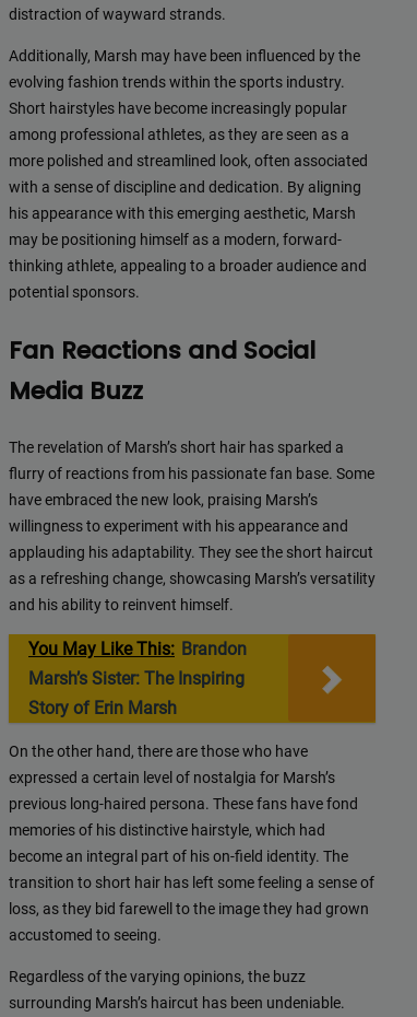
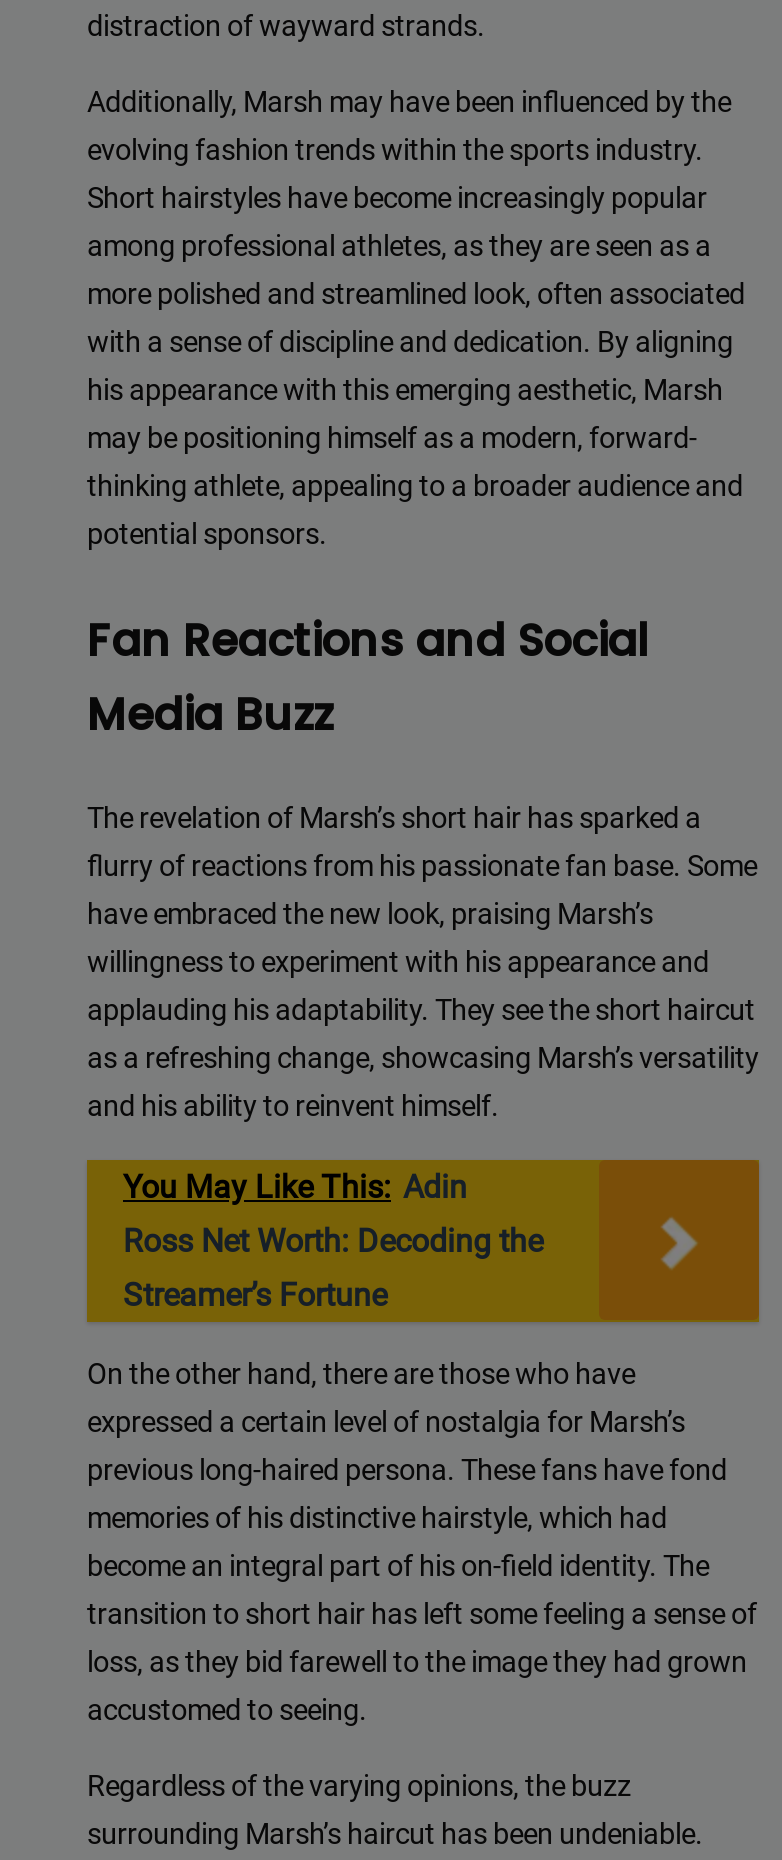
[28,639,247,719] You May Like This: Brandon | Marsh’s Sister: The Inspiring | Story of Erin Marsh -> [123,1169,543,1315] You May Like This: Adin | Ross Net Worth: Decoding the | Streamer’s Fortune

